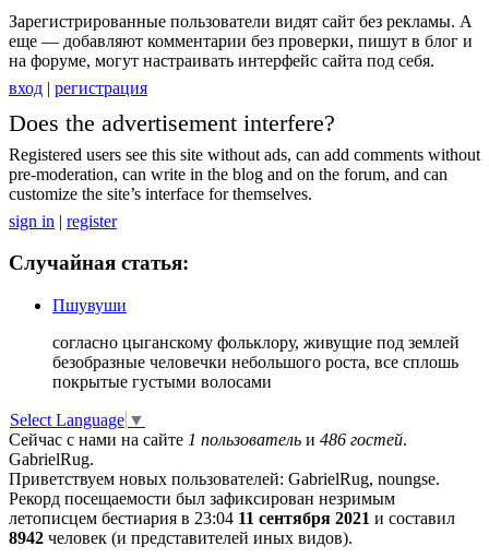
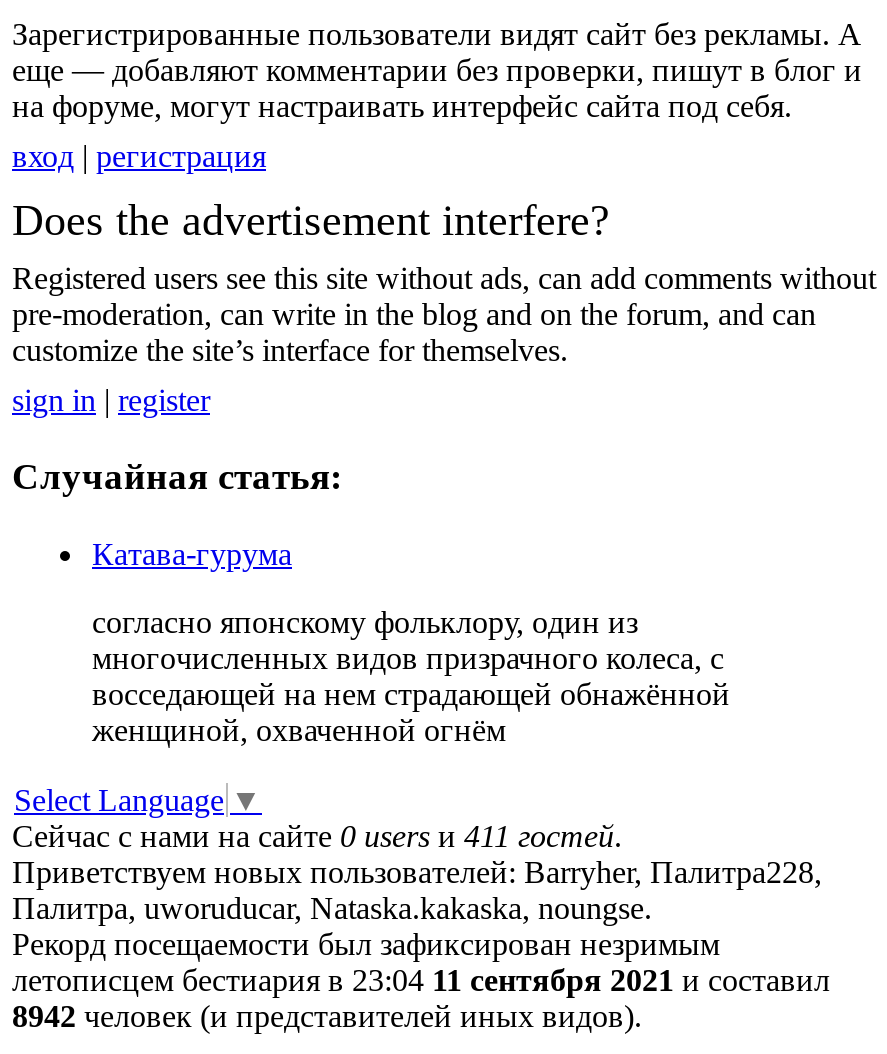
[52,296,127,315] Пшувуши -> [92,537,292,571] Катава-гурума
[52,333,460,391] согласно цыганскому фольклору, живущие под землей | безобразные человечки небольшого роста, все сплошь | покрытые густыми волосами -> [92,605,730,747] согласно японскому фольклору, один из | многочисленных видов призрачного колеса, с | восседающей на нем страдающей обнажённой | женщиной, охваченной огнём
[9,431,440,489] Сейчас с нами на сайте 1 пользователь и 486 гостей. | GabrielRug. | Приветствуем новых пользователей: GabrielRug, noungse. -> [12,820,822,926] Сейчас с нами на сайте 0 users и 411 гостей. | Приветствуем новых пользователей: Barryher, Палитра228, | Палитра, uworuducar, Nataska.kakaska, noungse.

